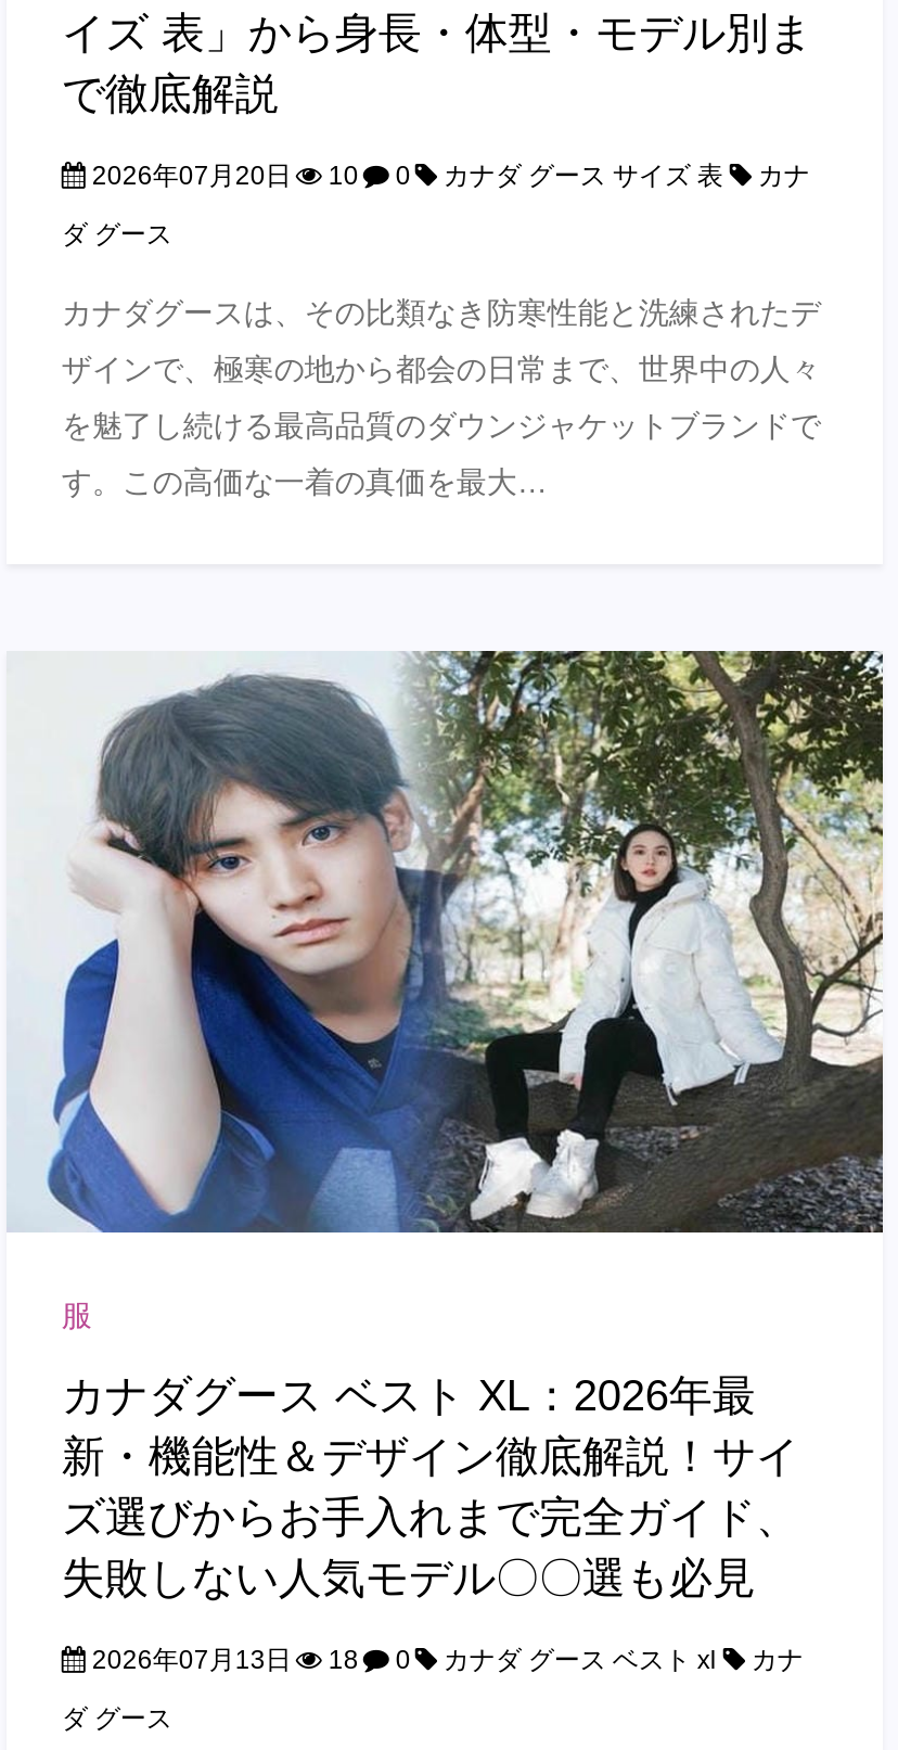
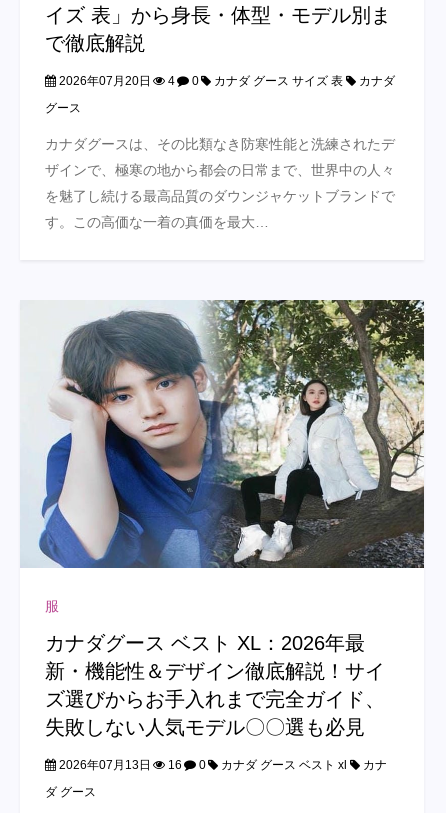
[322,160,359,190] 10 -> [165,74,175,88] 4
[85,1645,803,1676] 2026年07月13日 18 0 カナダ グース ベスト xl カナ -> [56,758,387,772] 2026年07月13日 16 0 カナダ グース ベスト xl カナ

